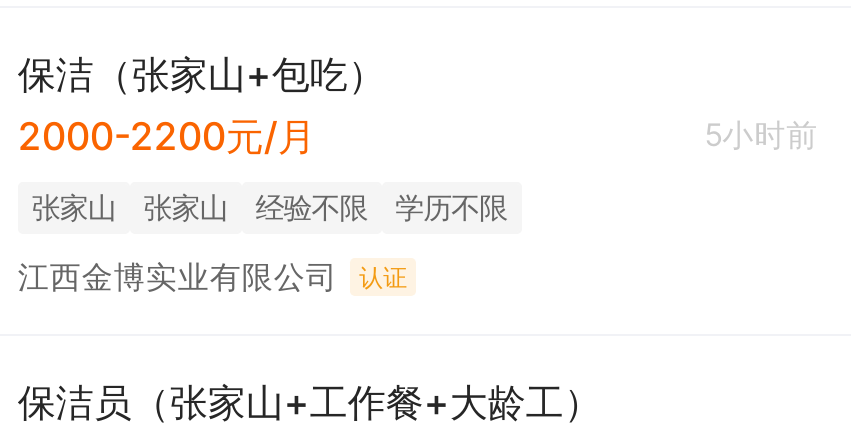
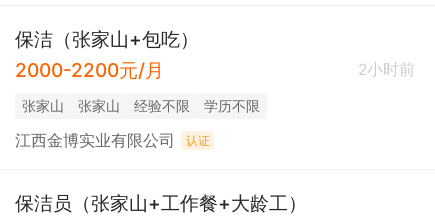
[704,116,818,154] 5小时前 -> [358,60,415,79] 2小时前

